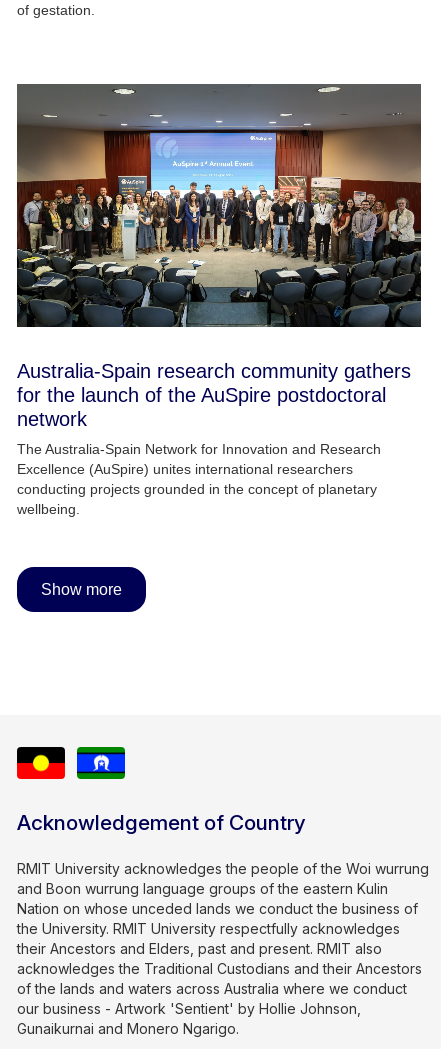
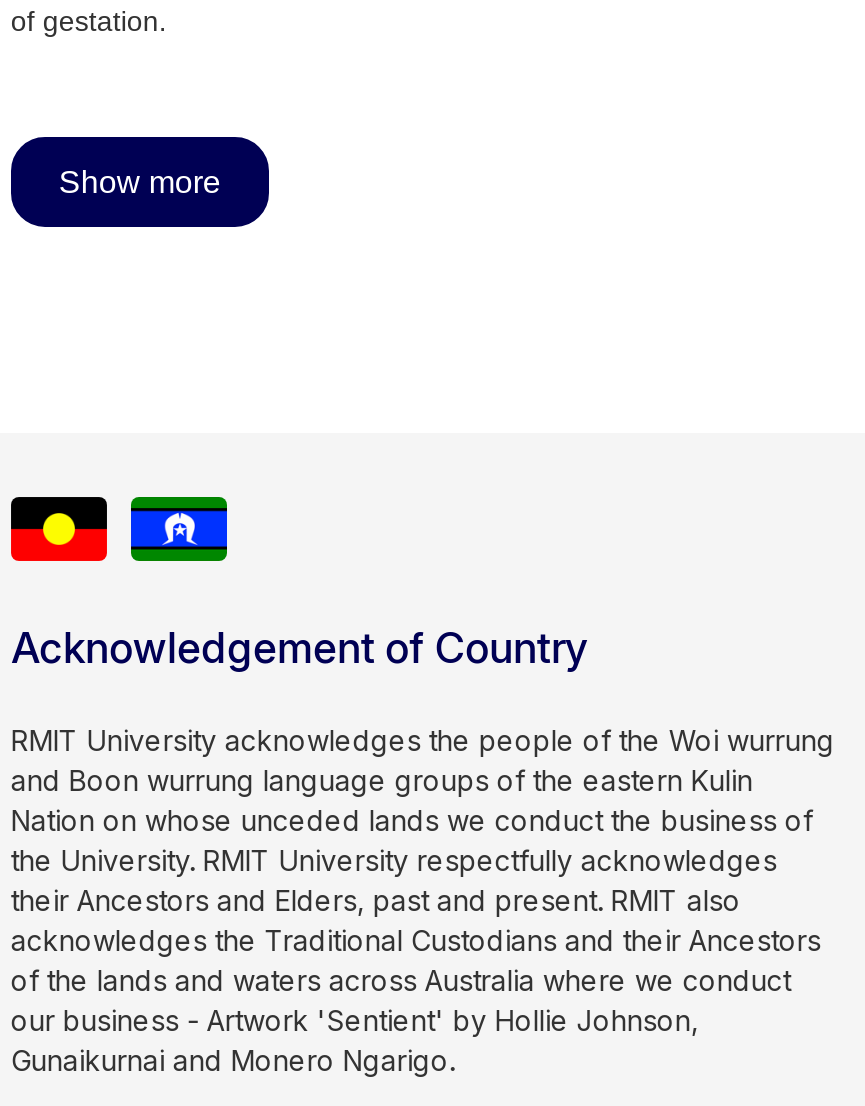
[16,83,422,517] [image] | Australia-Spain research community gathers | for the launch of the AuSpire postdoctoral | network | The Australia-Spain Network for Innovation and Research | Excellence (AuSpire) unites international researchers | conducting projects grounded in the concept of planetary | wellbeing. -> none

